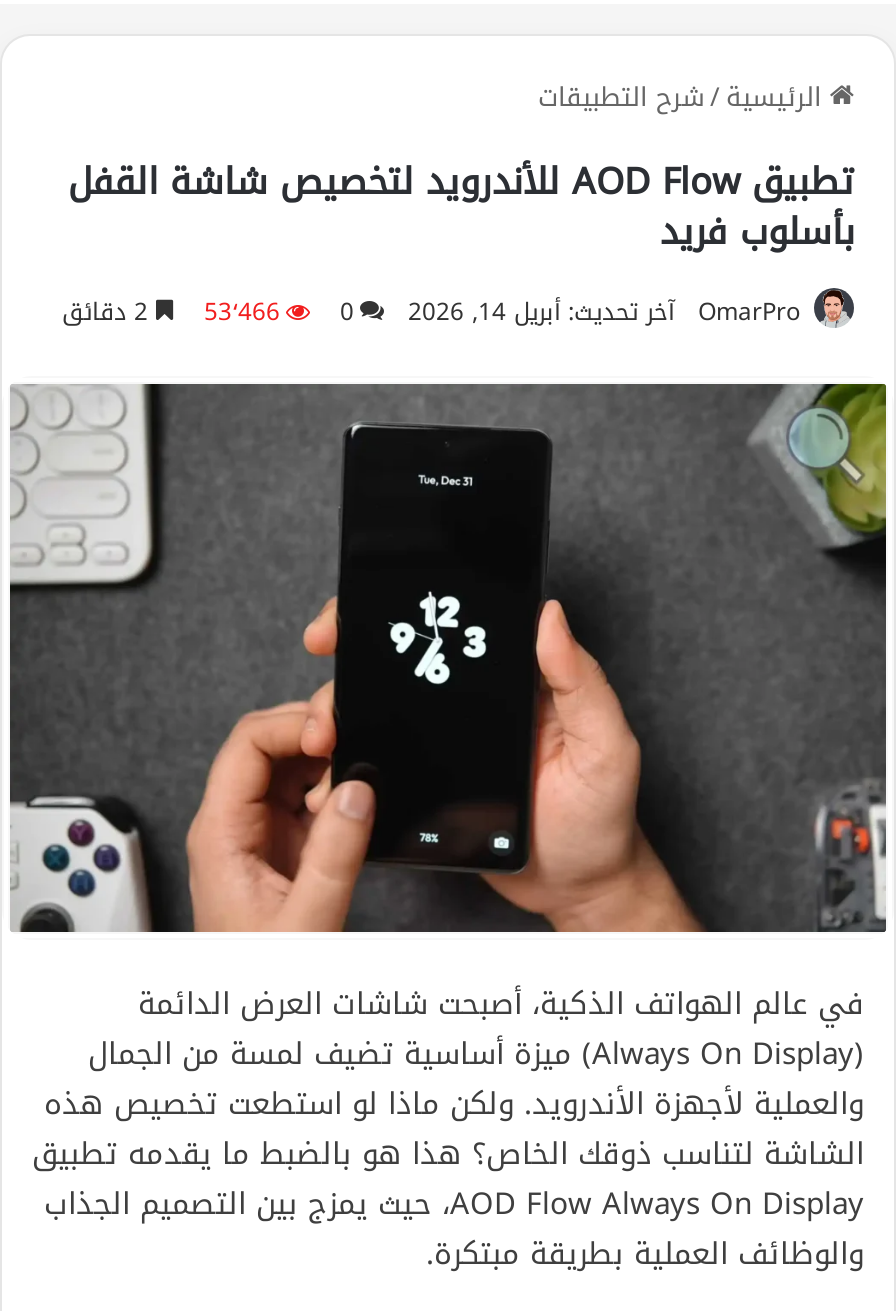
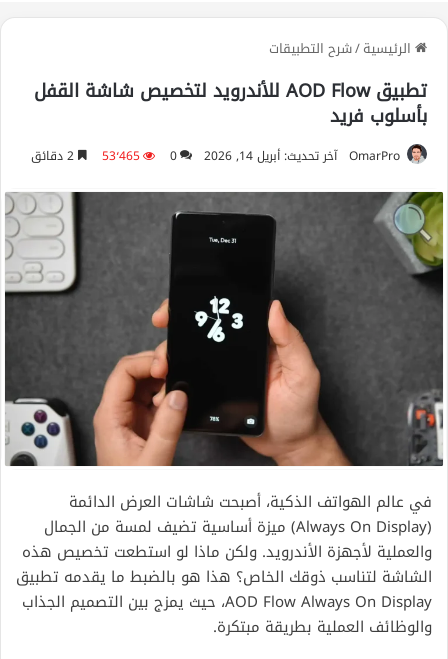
[204,290,280,334] 53٬466 -> [102,145,140,167] 53٬465

